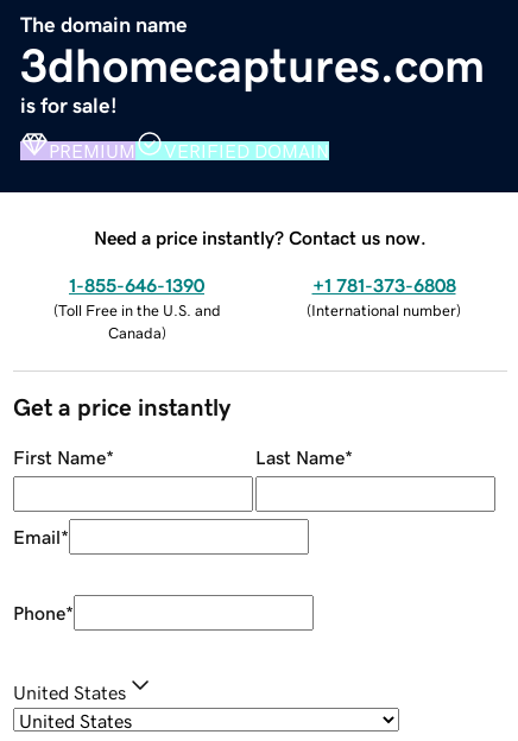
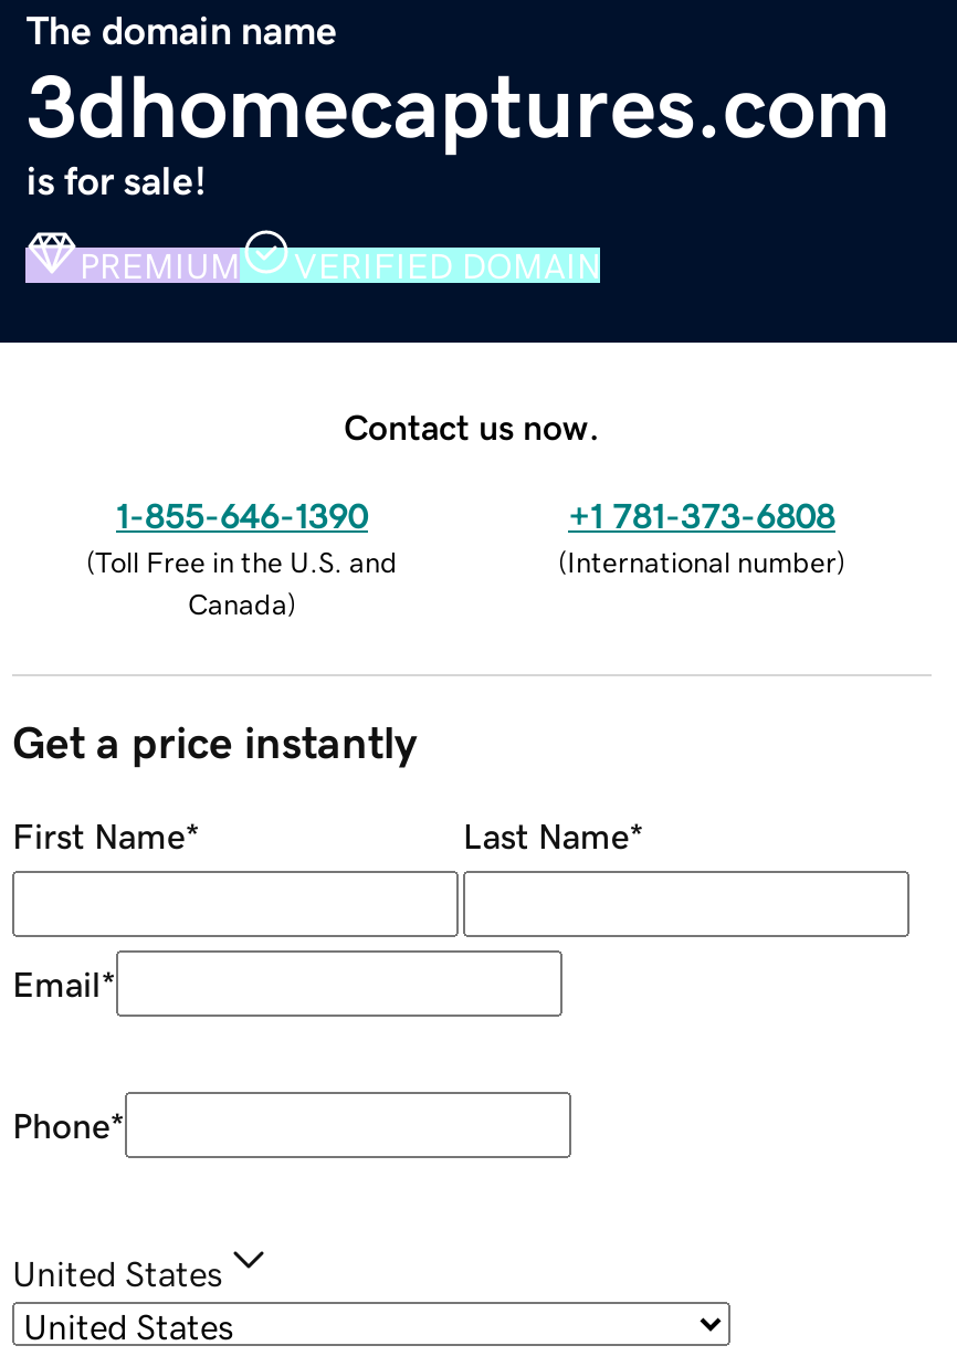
[94,228,427,247] Need a price instantly? Contact us now. -> [344,408,600,443] Contact us now.

